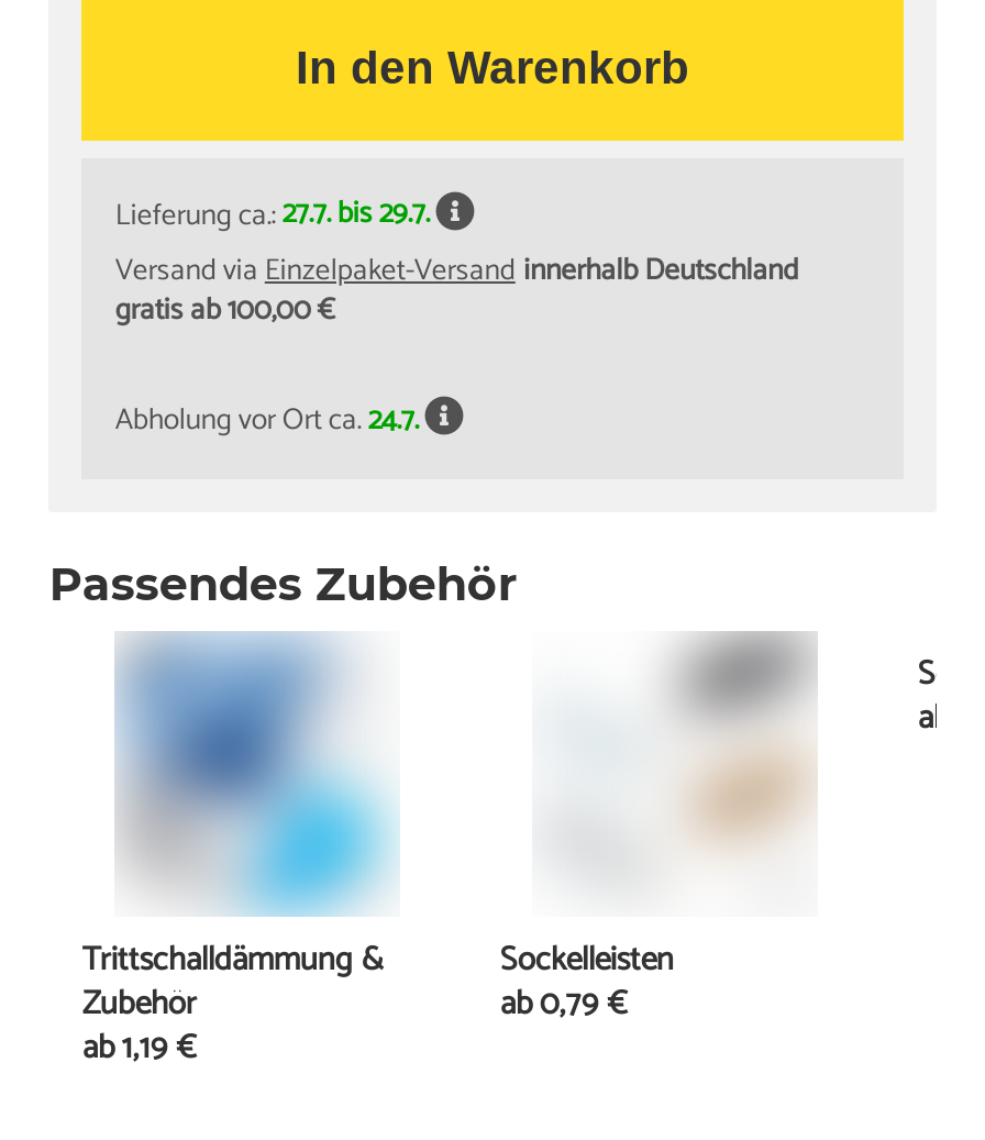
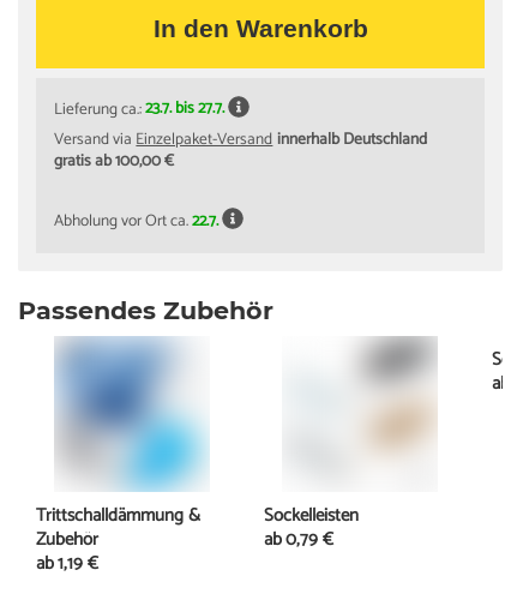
[115,190,430,238] Lieferung ca.:27.7. bis 29.7. -> [54,95,225,122] Lieferung ca.:23.7. bis 27.7.
[115,395,419,444] Abholung vor Ort ca.24.7. -> [54,207,219,234] Abholung vor Ort ca.22.7.

